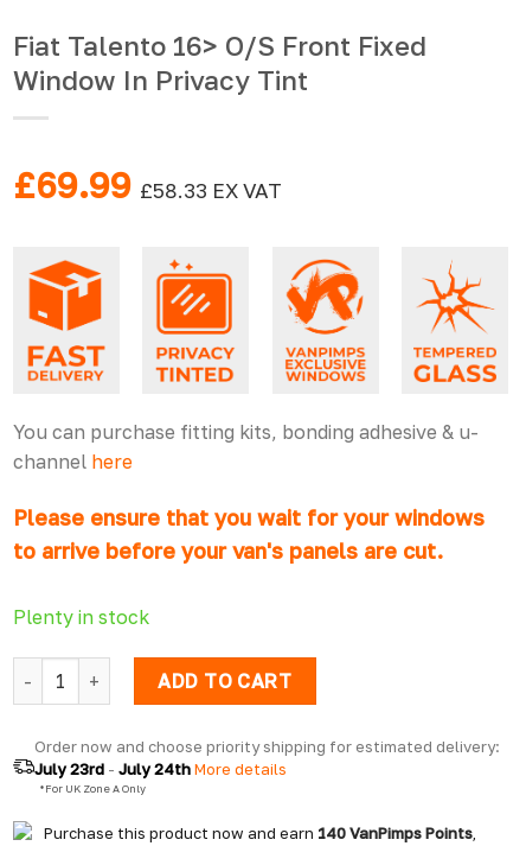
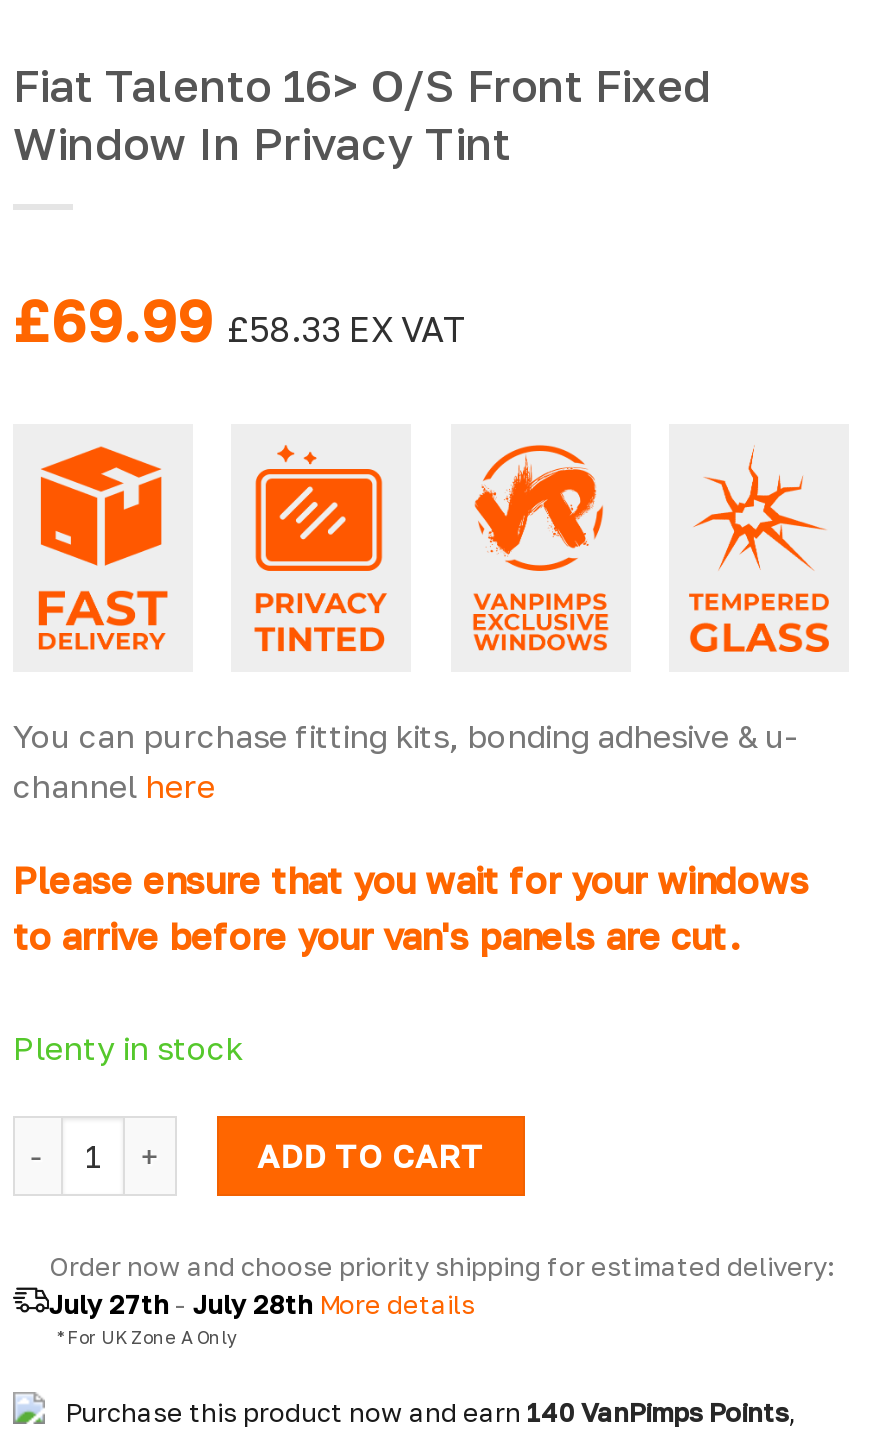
[34,759,287,778] July 23rd - July 24th More details -> [49,1288,475,1320] July 27th - July 28th More details

